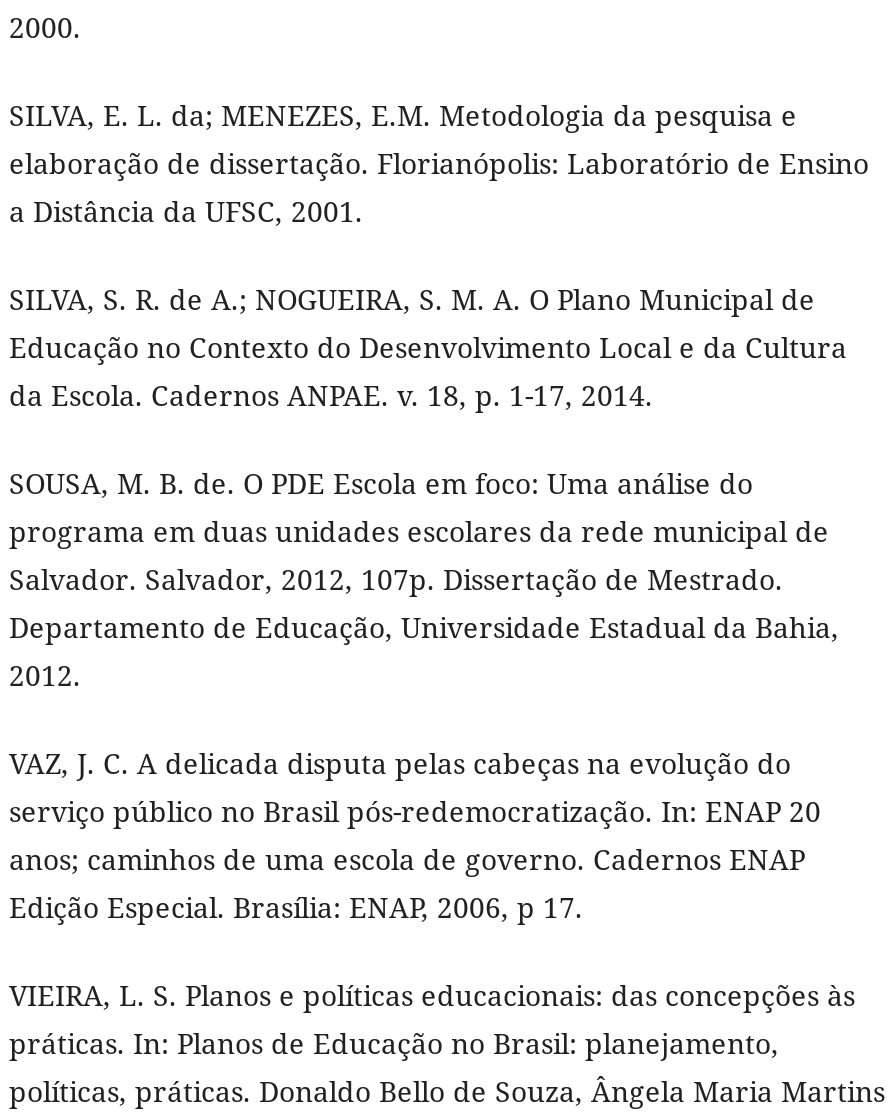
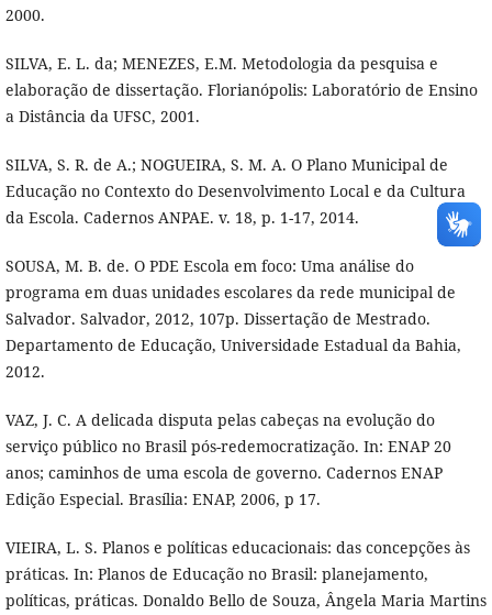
none -> [436,201,482,248] [image]

